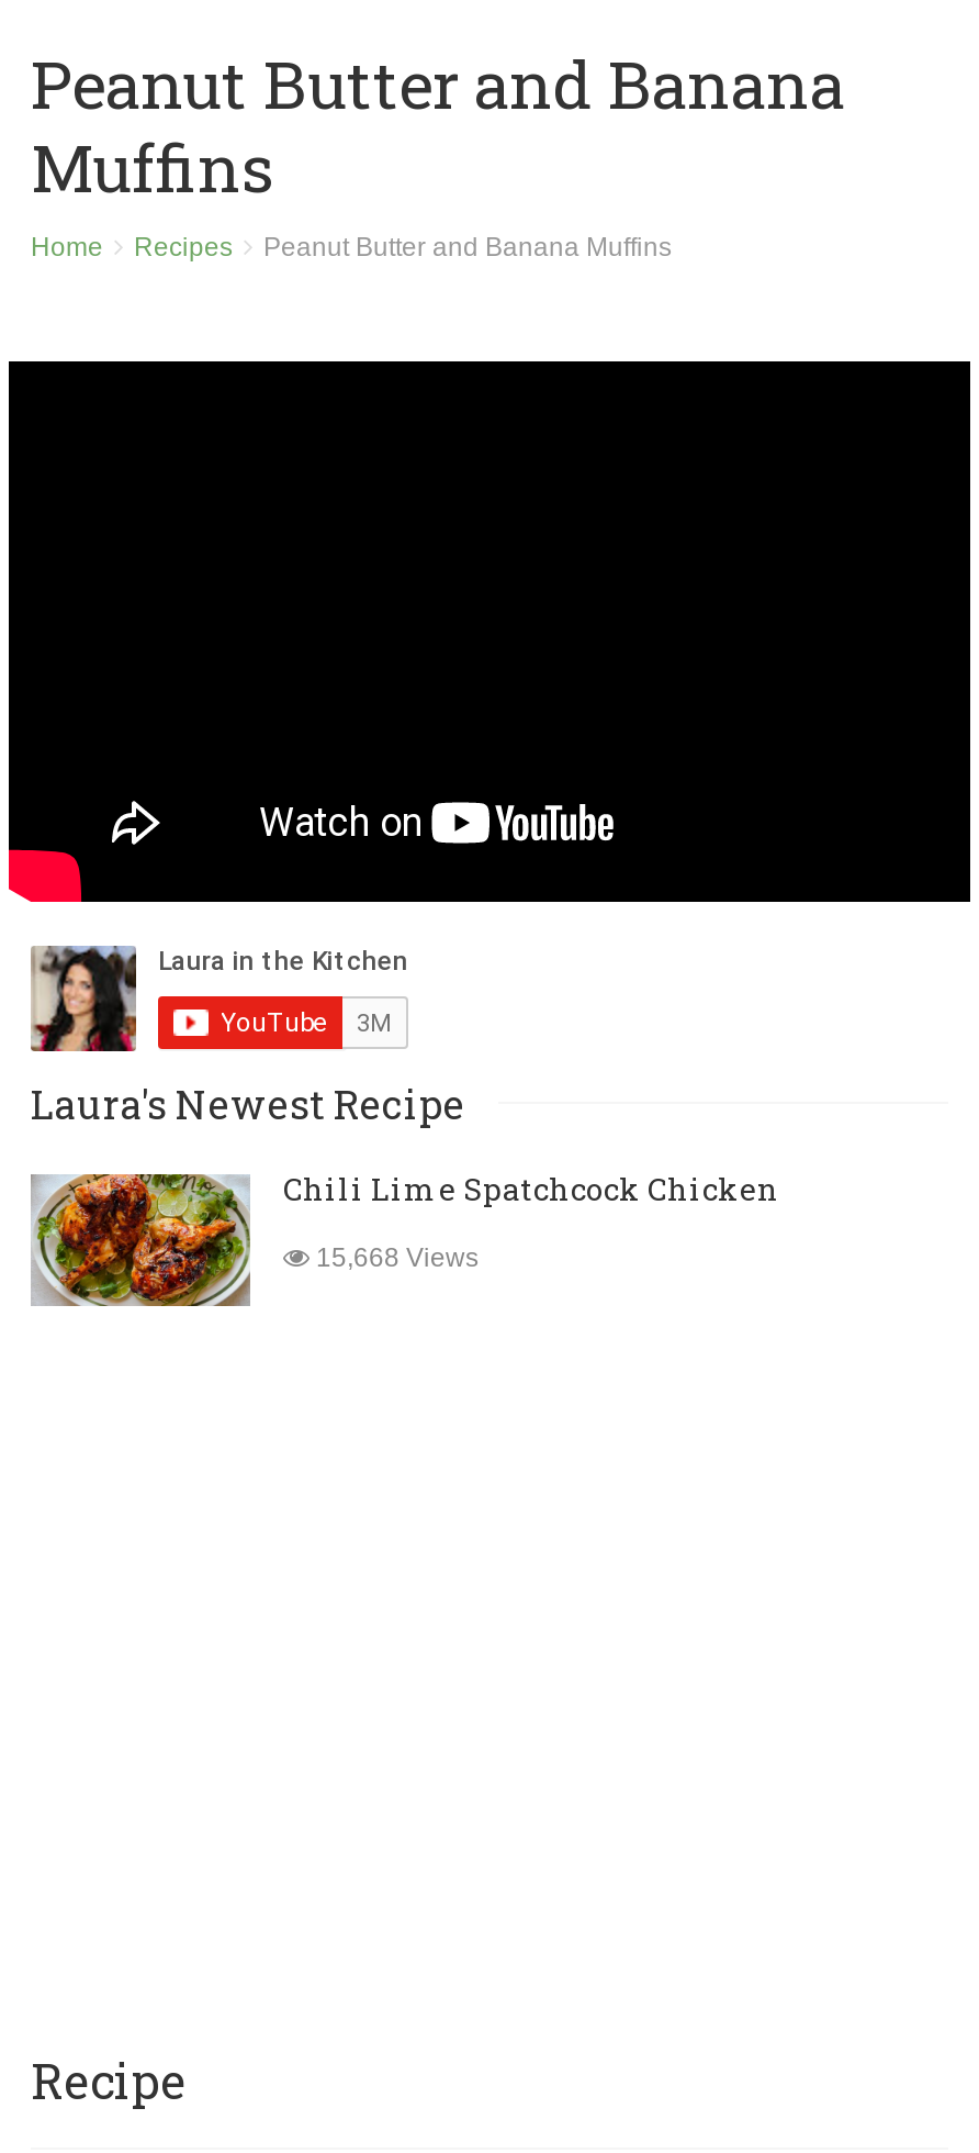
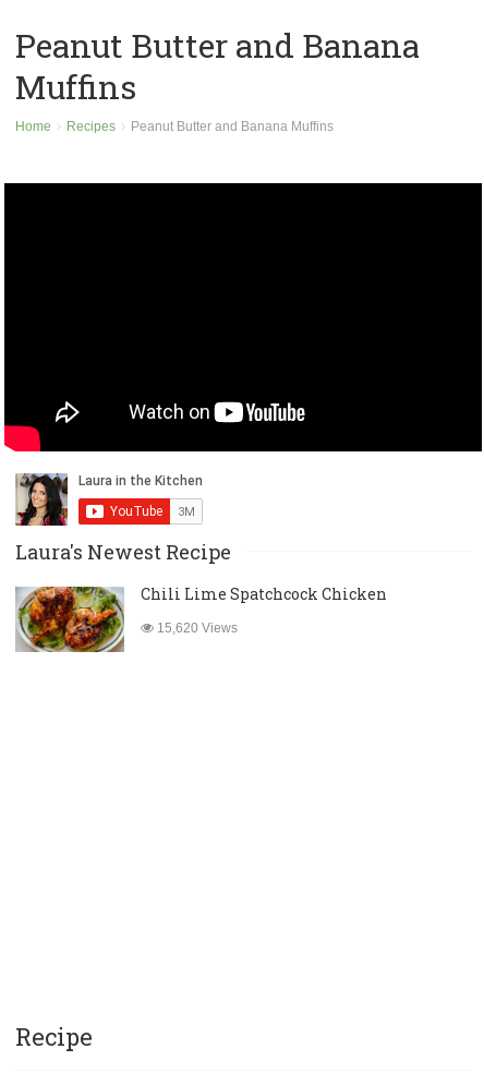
[310,1243,479,1274] 15,668 Views -> [154,621,238,636] 15,620 Views

